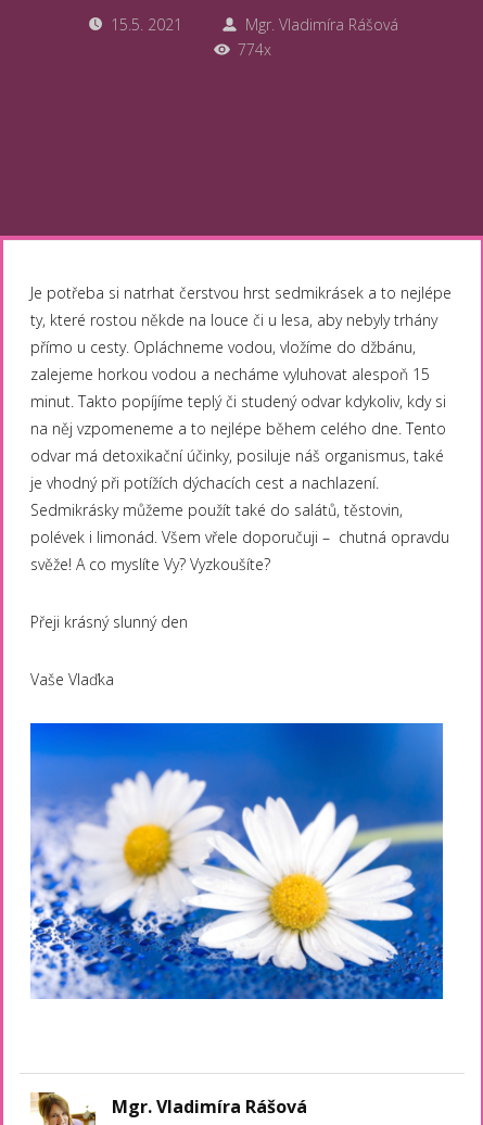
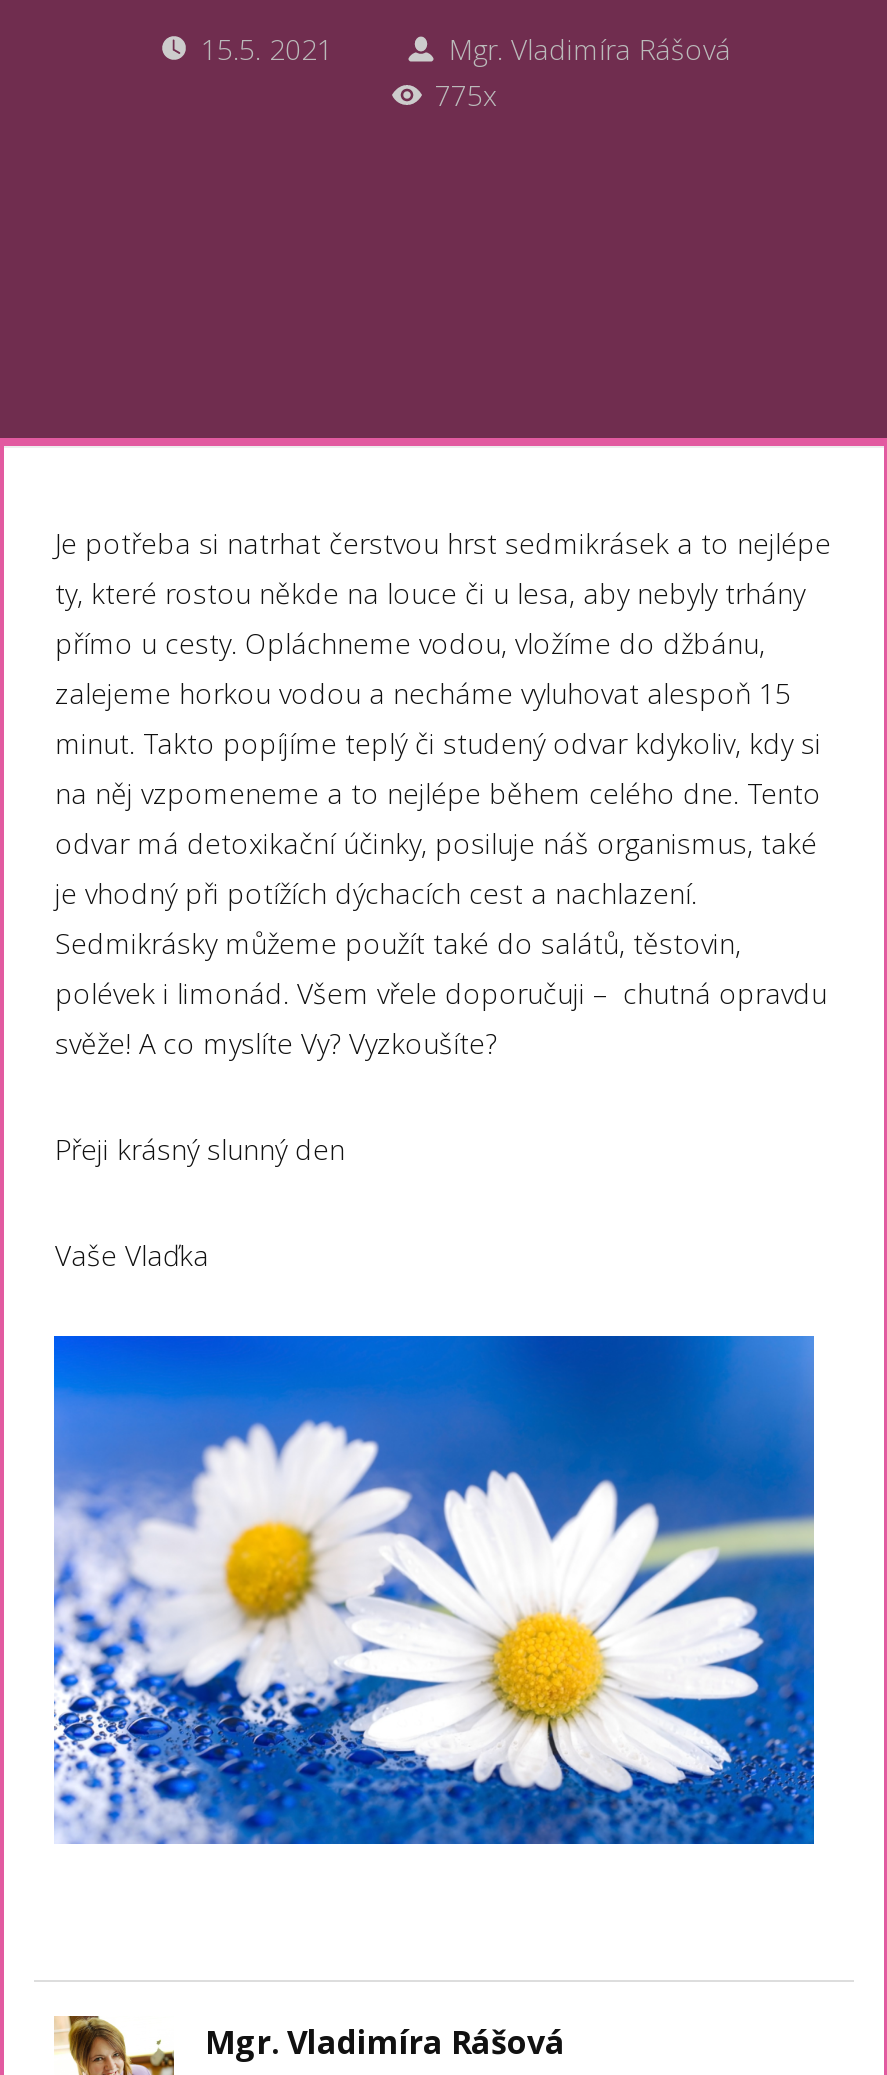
[237,39,271,59] 774x -> [435,75,497,113] 775x

